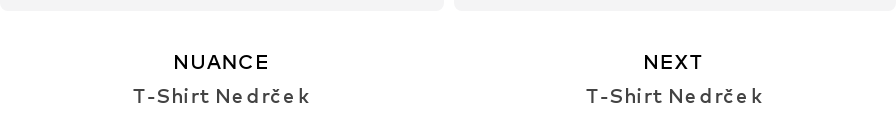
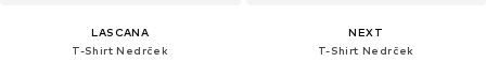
[173,50,270,74] NUANCE -> [91,26,149,39] LASCANA

